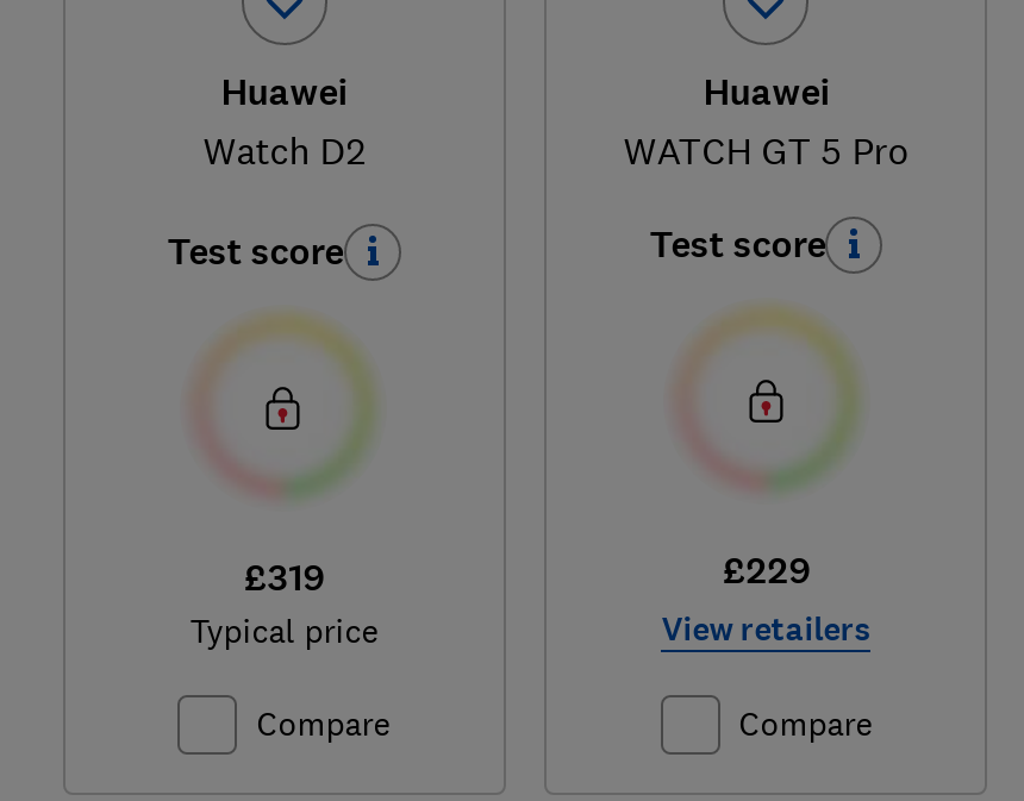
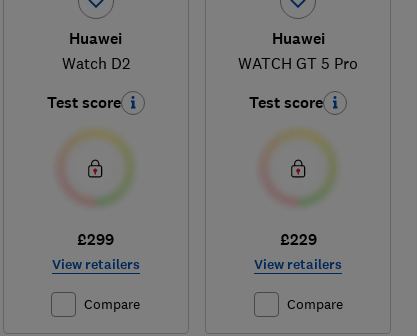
[190,553,378,653] £319 | Typical price -> [52,229,140,274] £299 | View retailers

